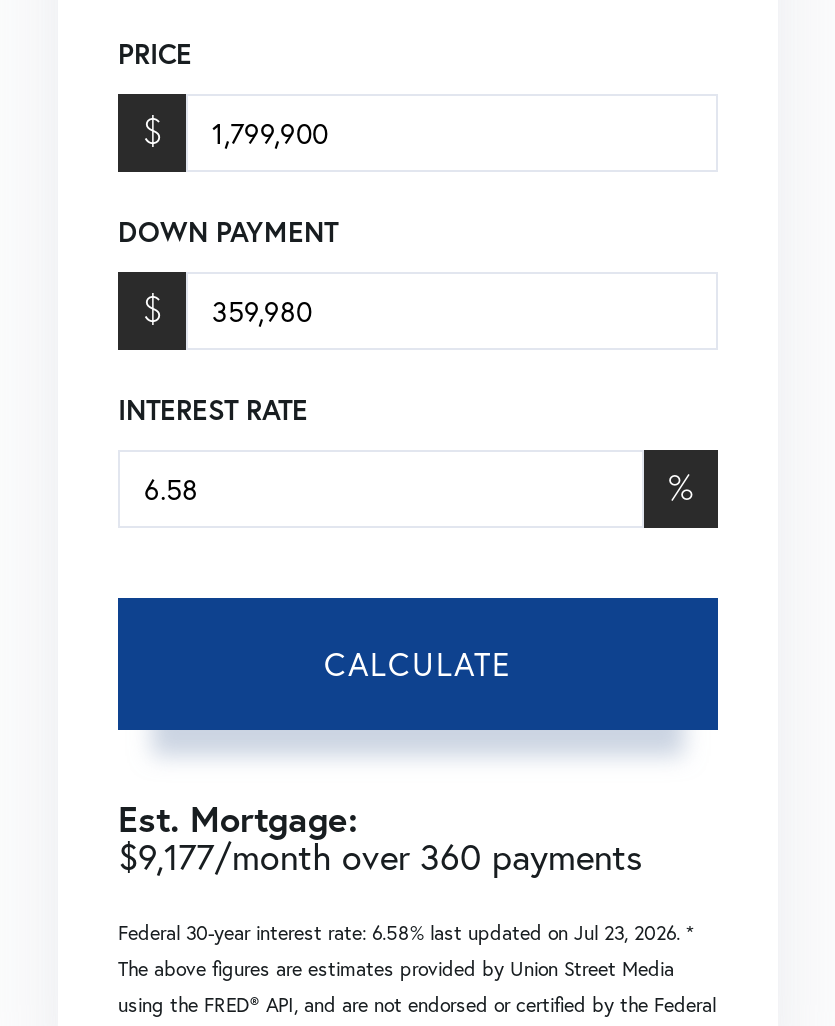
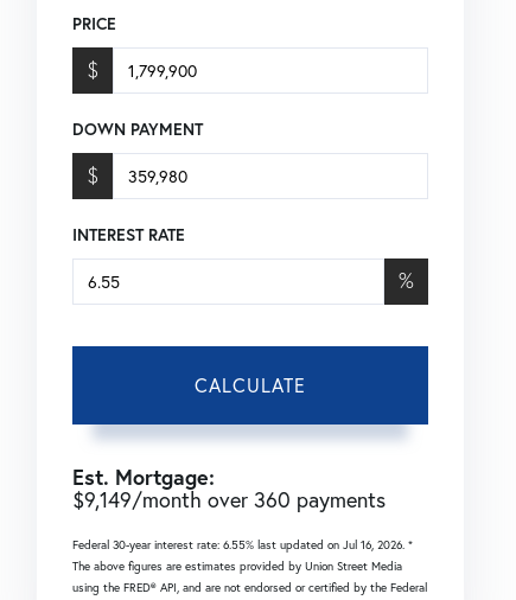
[118,835,642,881] $9,177/month over 360 payments -> [72,487,386,514] $9,149/month over 360 payments
[118,921,694,947] Federal 30-year interest rate: 6.58% last updated on Jul 23, 2026. * -> [72,538,413,553] Federal 30-year interest rate: 6.55% last updated on Jul 16, 2026. *

